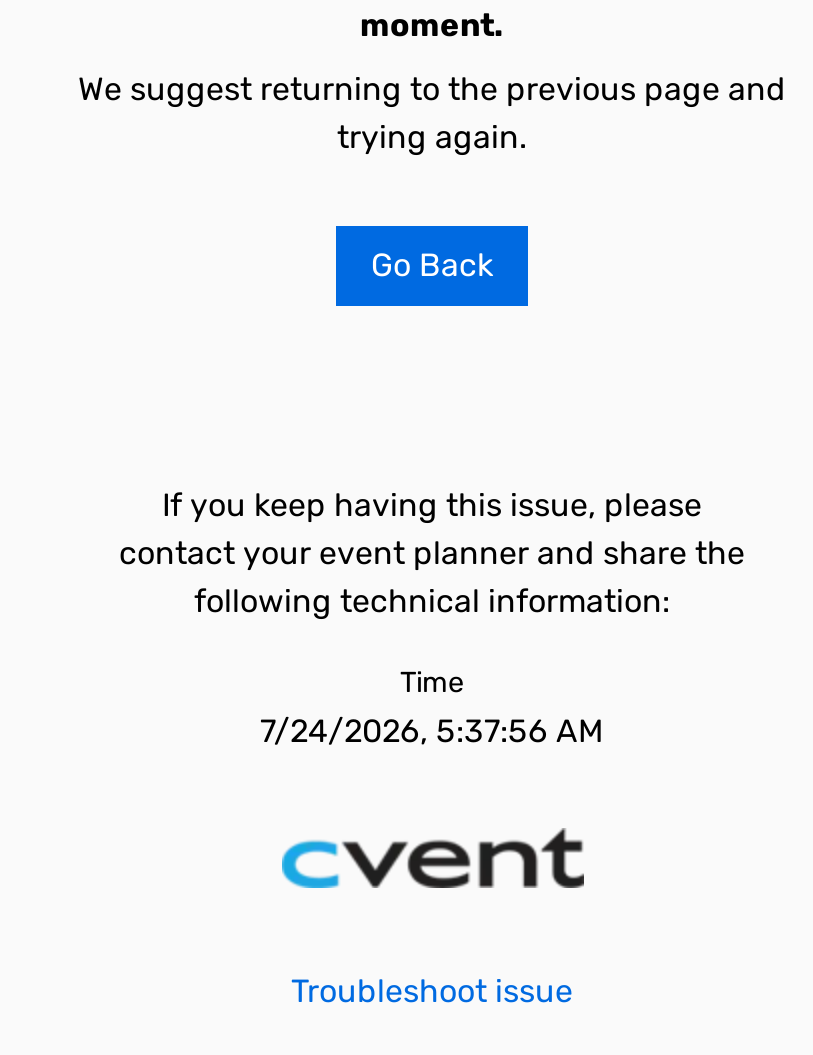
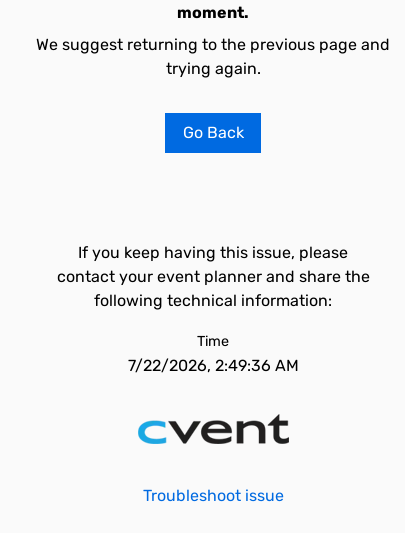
[260,712,604,750] 7/24/2026, 5:37:56 AM -> [127,356,298,375] 7/22/2026, 2:49:36 AM

